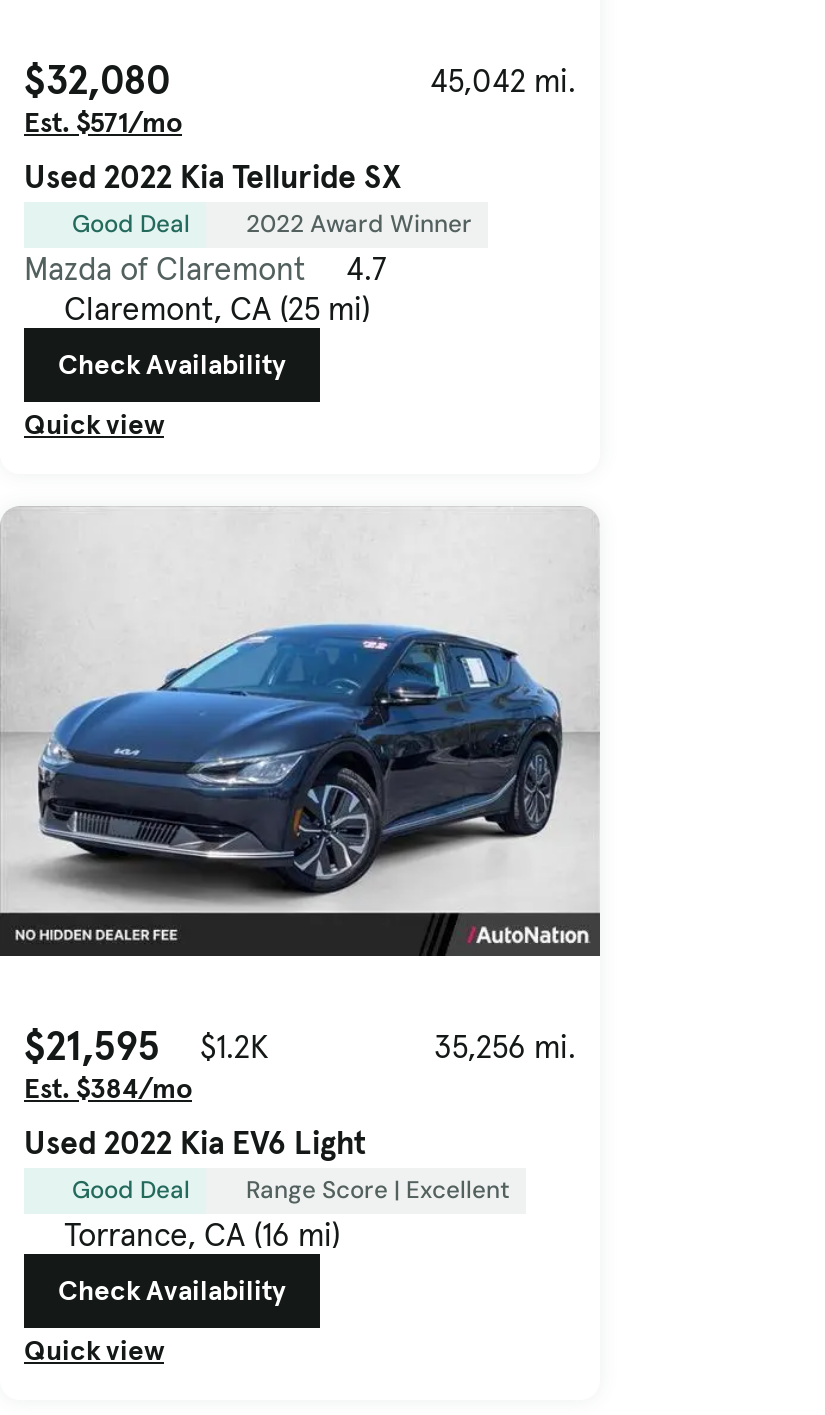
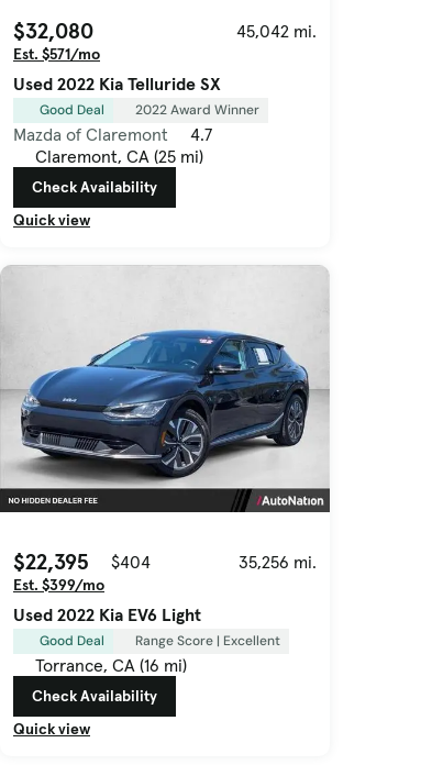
[24,1020,268,1072] $21,595 | $1.2K -> [13,547,151,576] $22,395 | $404
[24,1070,192,1106] Est. $384/mo -> [13,575,104,595] Est. $399/mo

